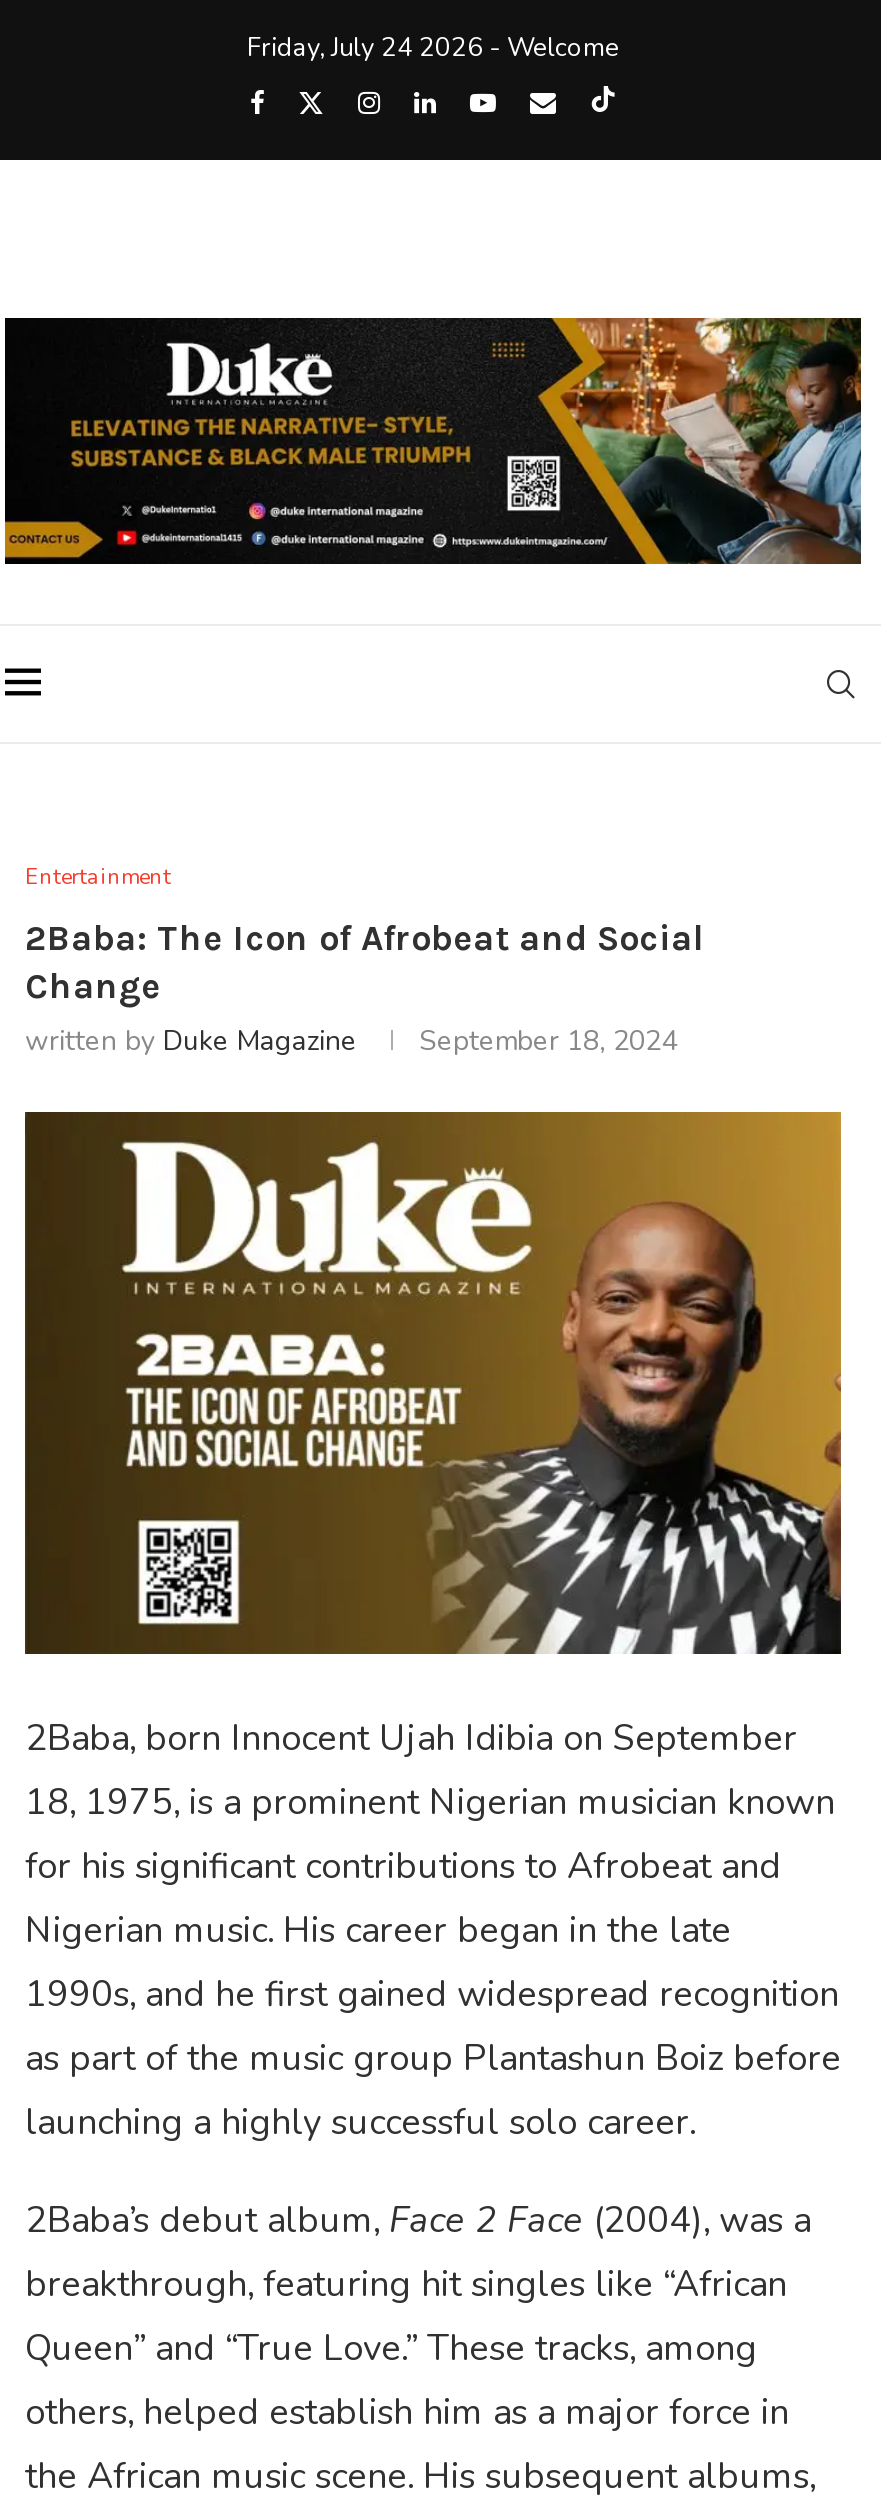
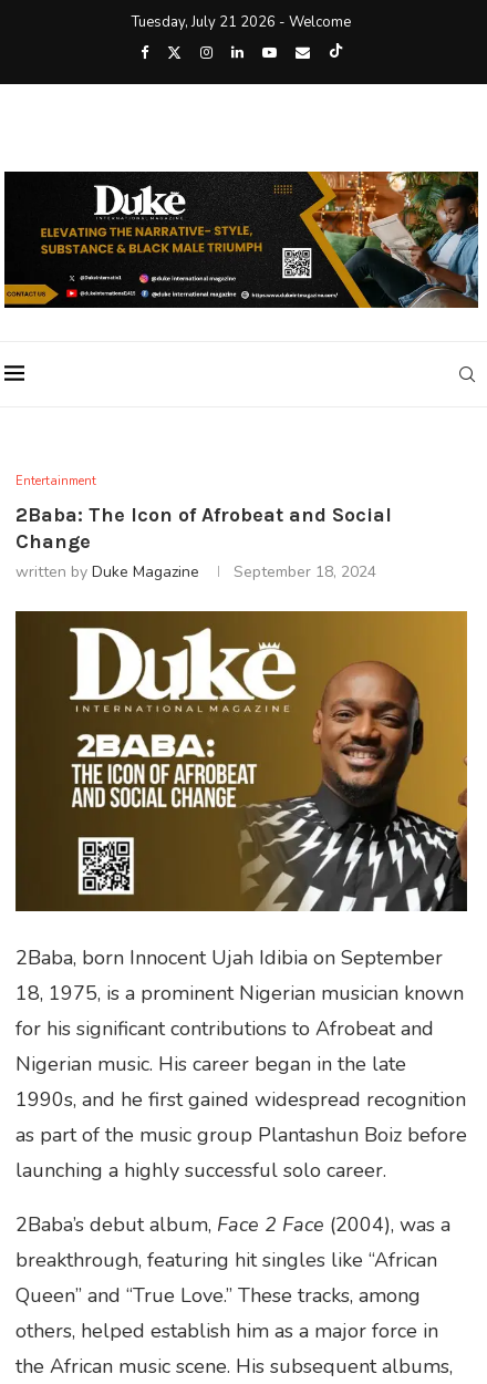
[247,30,619,66] Friday, July 24 2026 - Welcome -> [132,12,351,32] Tuesday, July 21 2026 - Welcome

